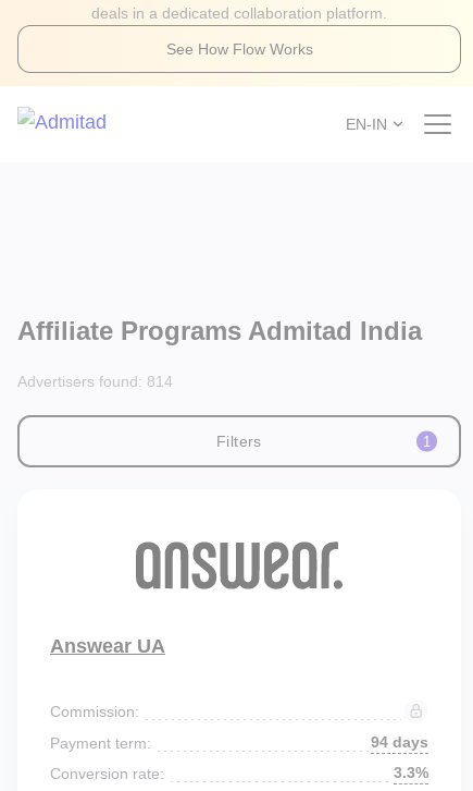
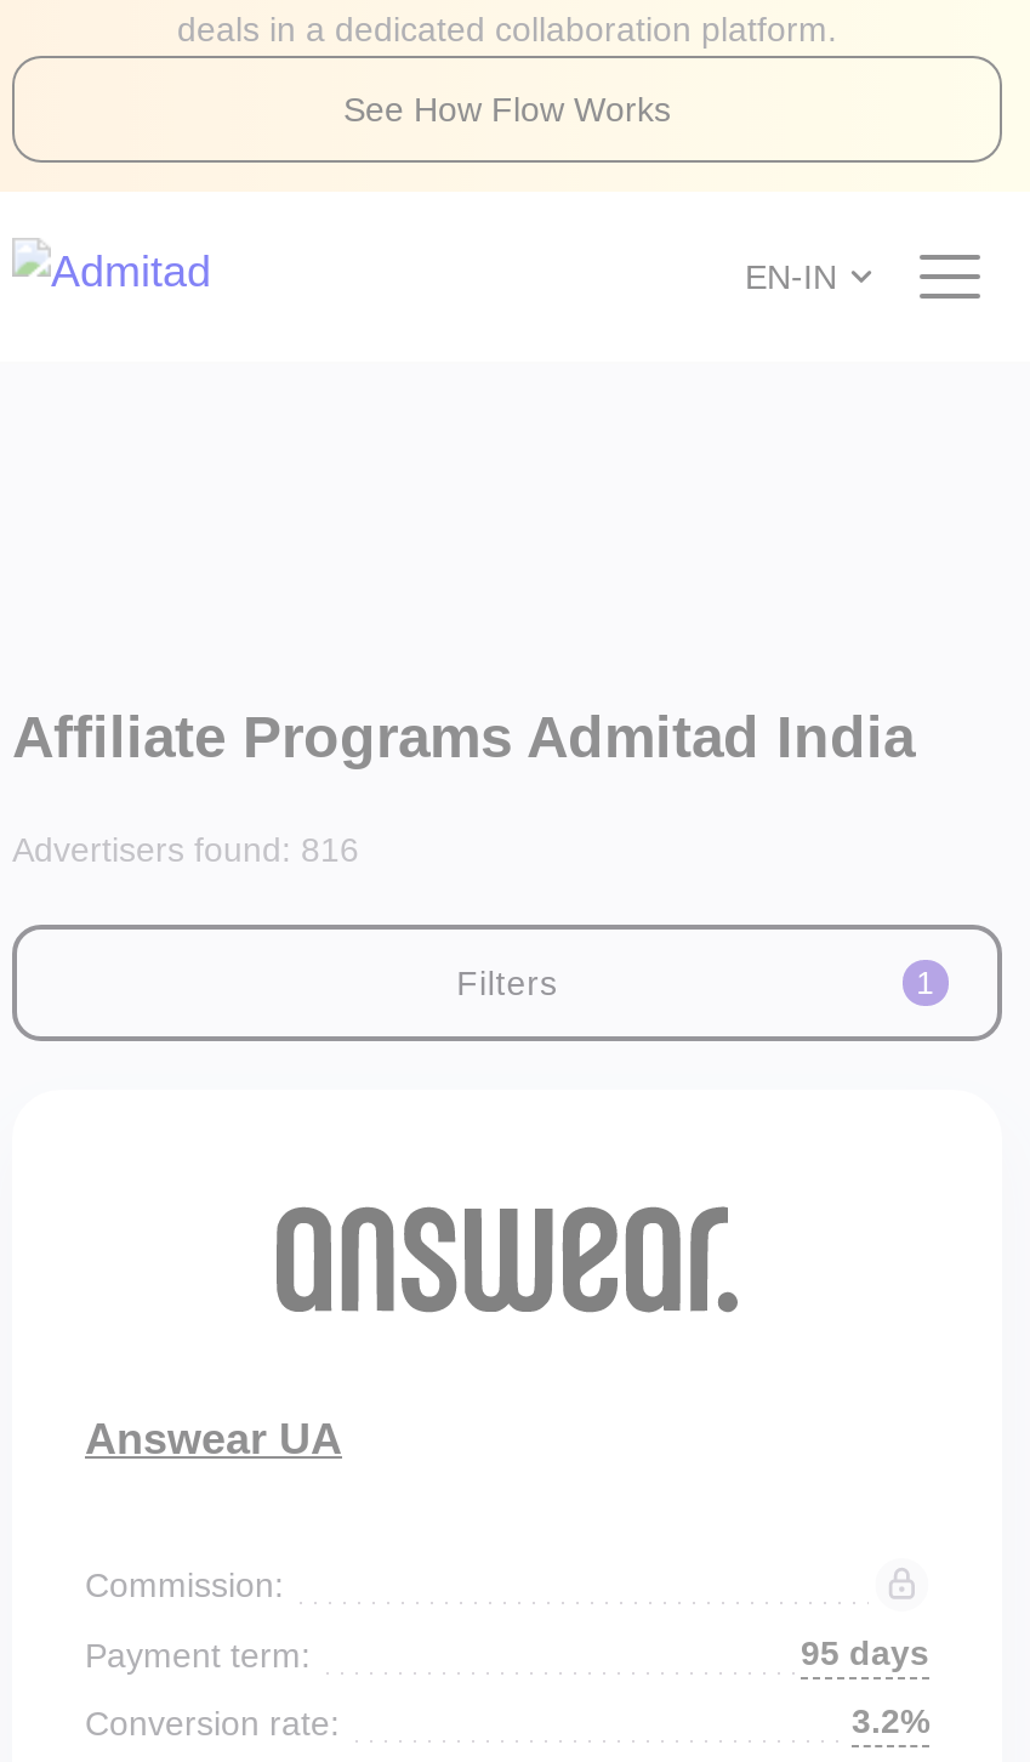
[17,373,173,390] Advertisers found: 814 -> [12,830,359,869] Advertisers found: 816
[371,733,428,751] 94 days -> [801,1633,929,1672] 95 days
[394,764,428,781] 3.3% -> [852,1701,929,1740] 3.2%

